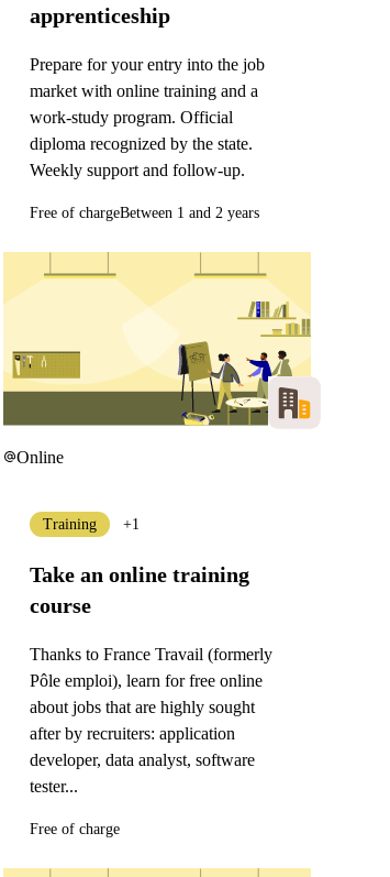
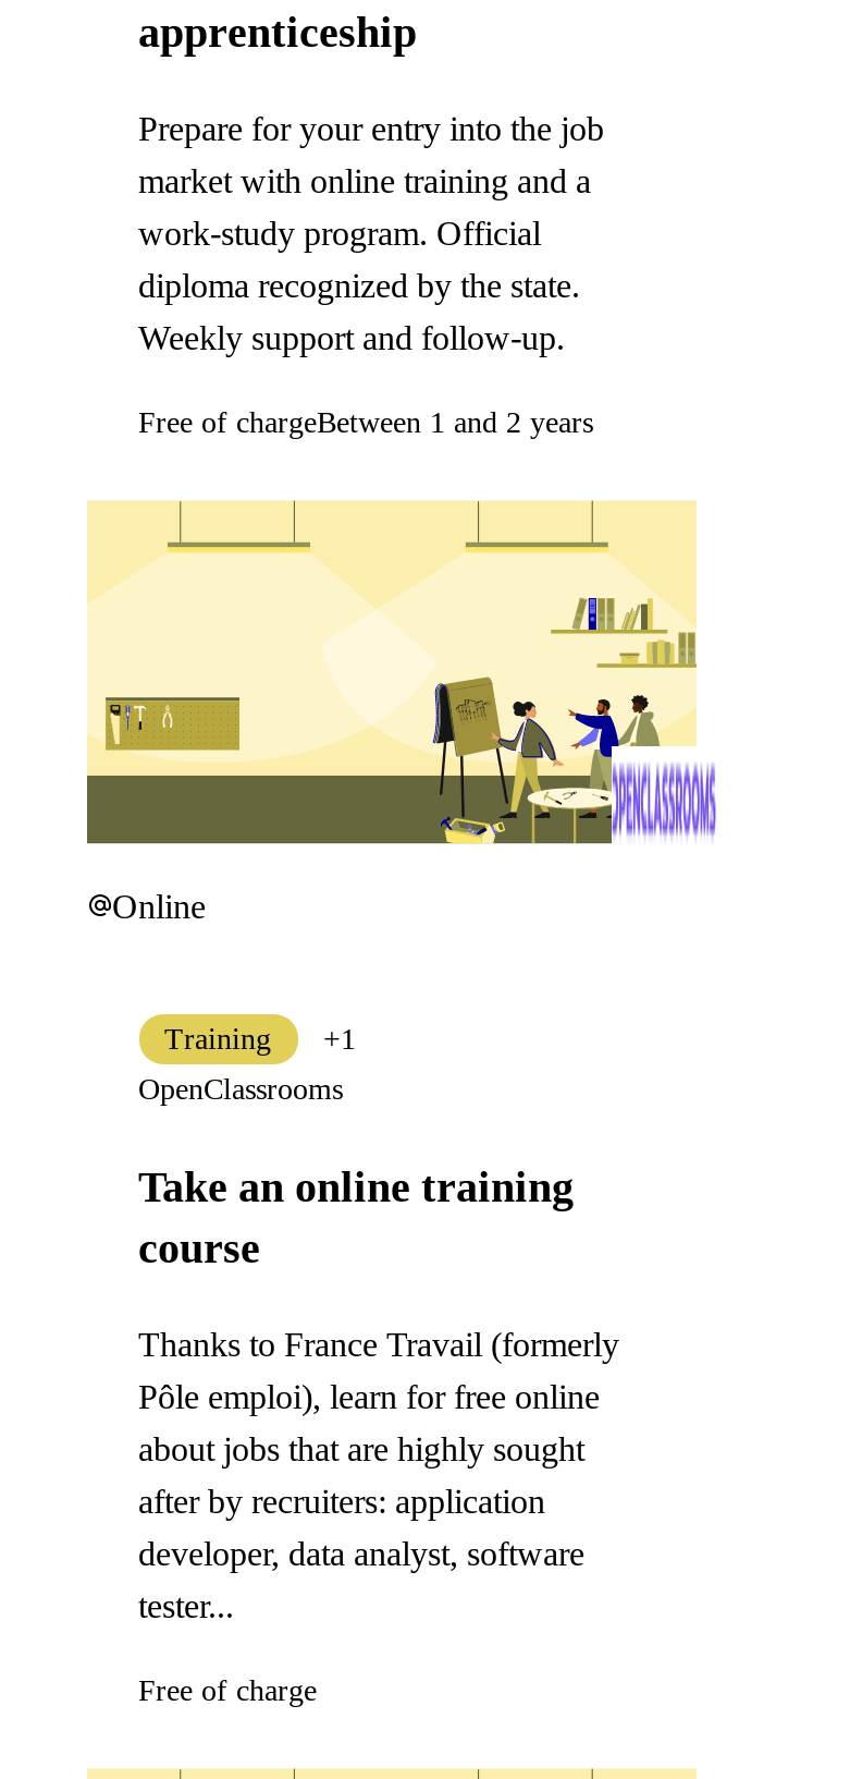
[267,376,320,427] [image] -> [609,745,716,843] [image]
none -> [138,1073,343,1106] OpenClassrooms

